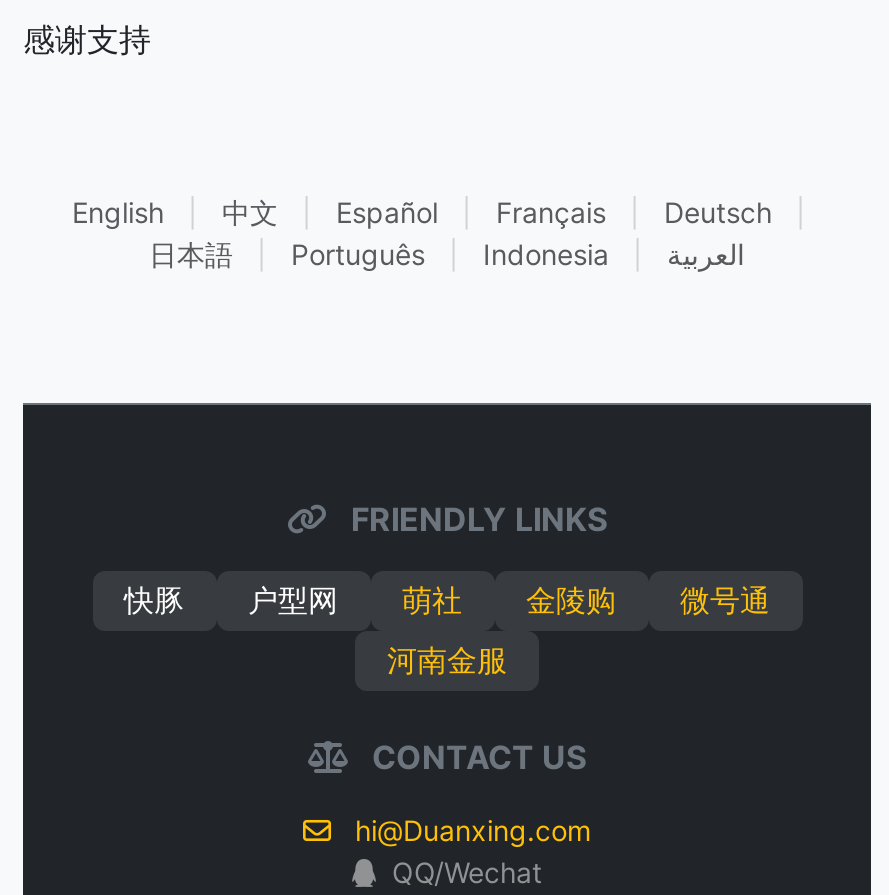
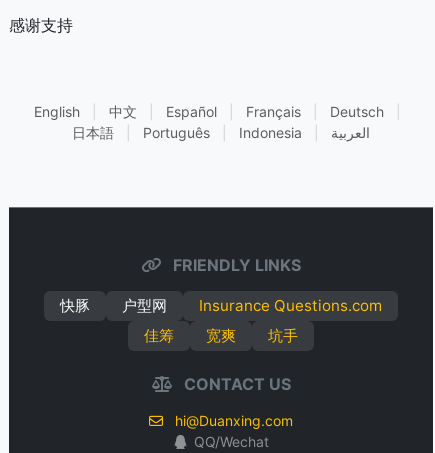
[402,581,770,619] 萌社 | 金陵购 | 微号通 -> [199,296,382,315] Insurance Questions.com
[387,641,507,679] 河南金服 -> [144,326,298,345] 佳筹 | 宽爽 | 坑手

